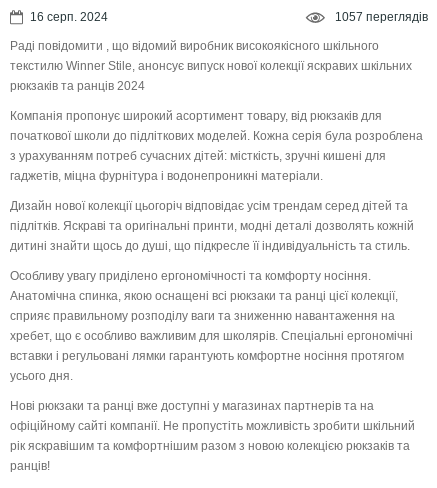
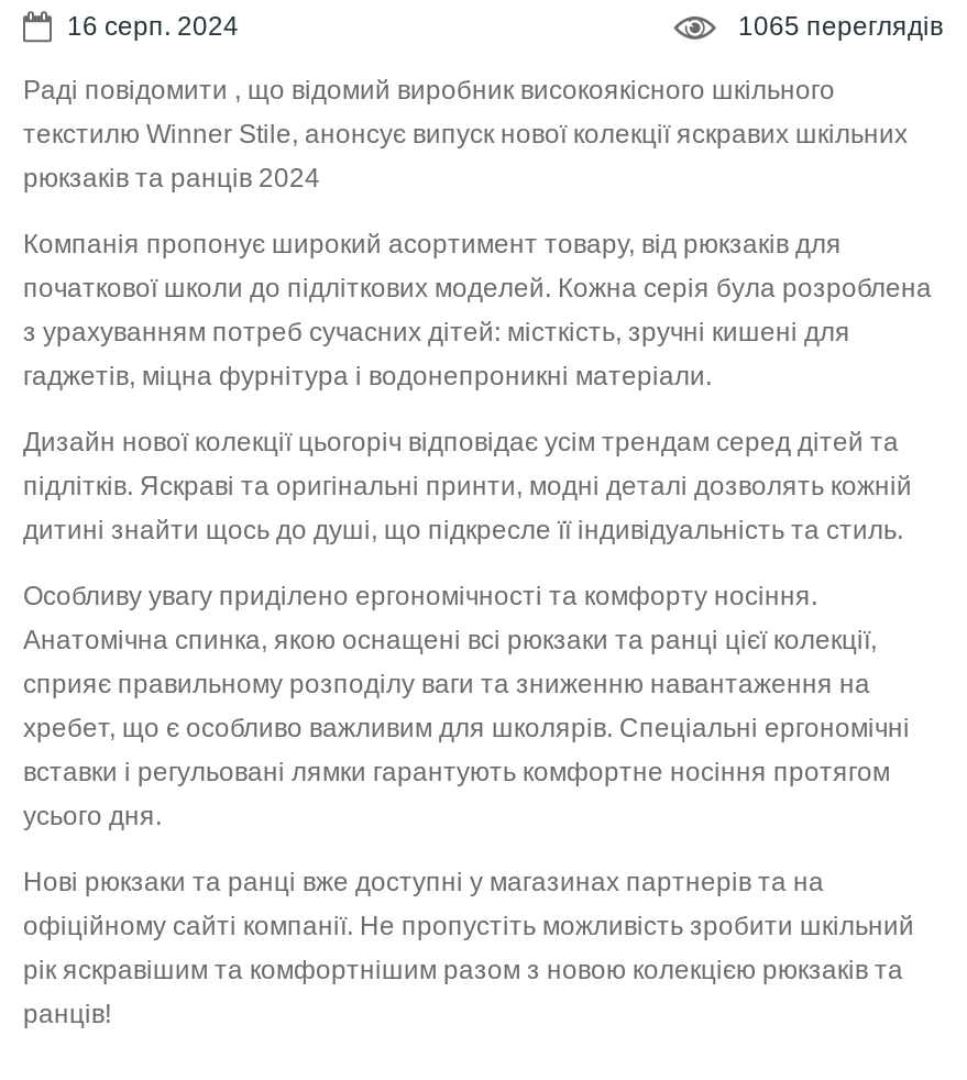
[335,9,428,23] 1057 переглядів -> [738,10,943,41] 1065 переглядів

